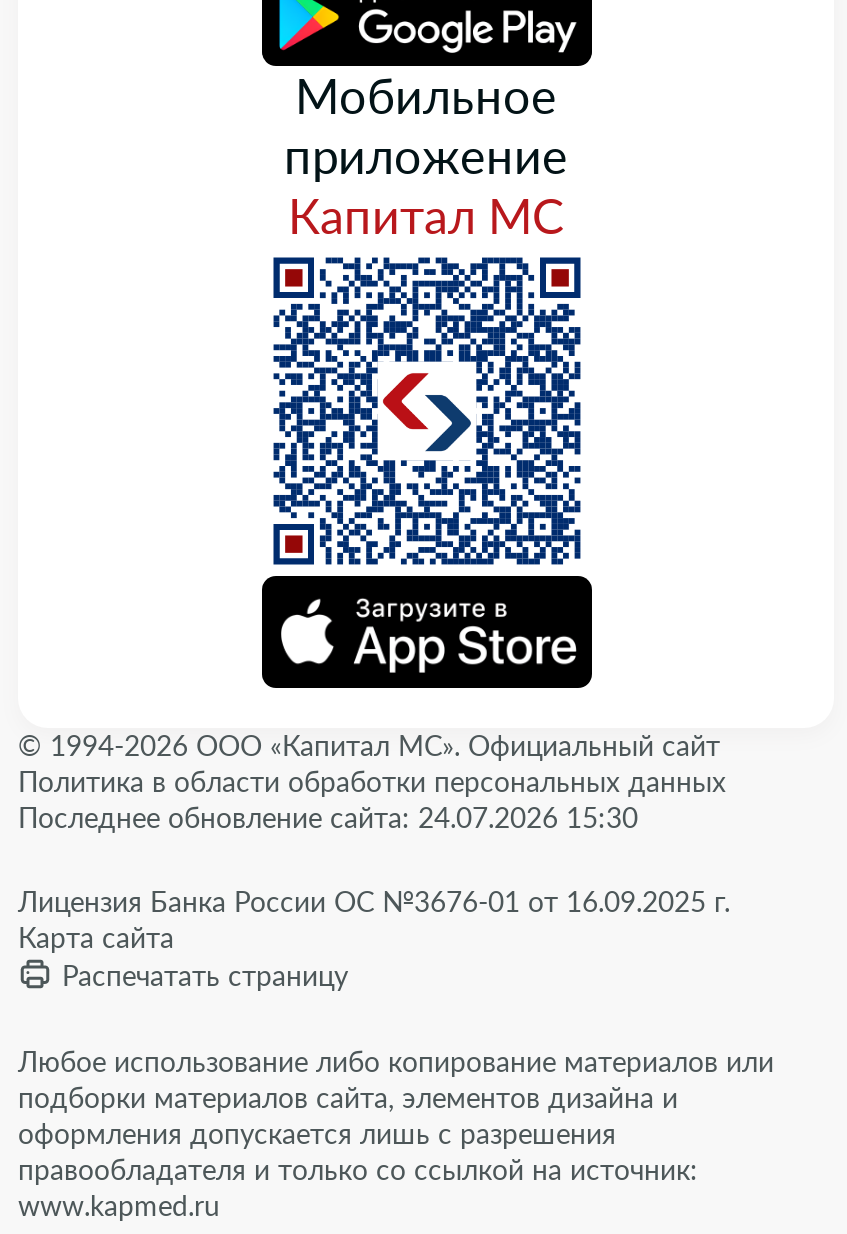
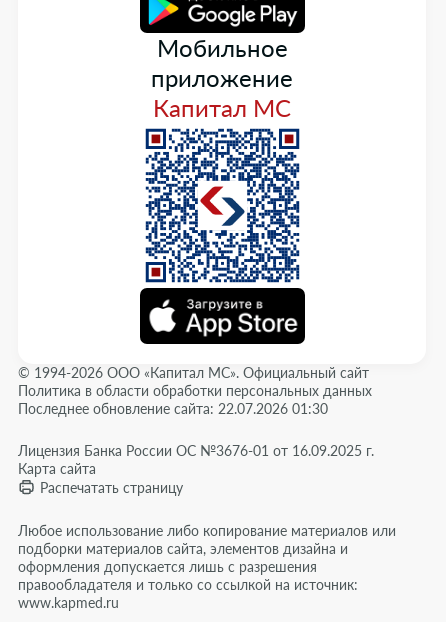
[18,799,638,833] Последнее обновление сайта: 24.07.2026 15:30 -> [18,400,328,417] Последнее обновление сайта: 22.07.2026 01:30

